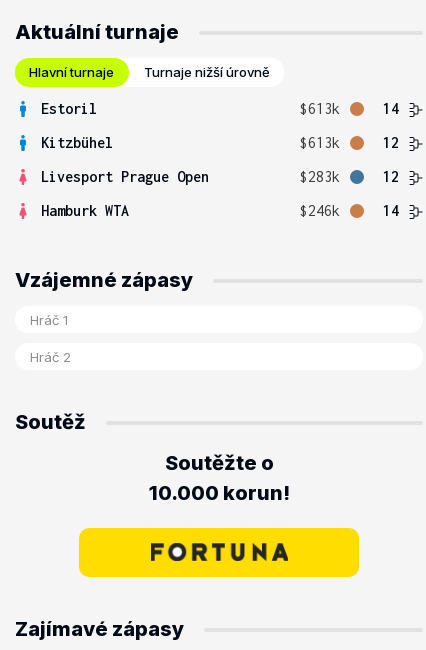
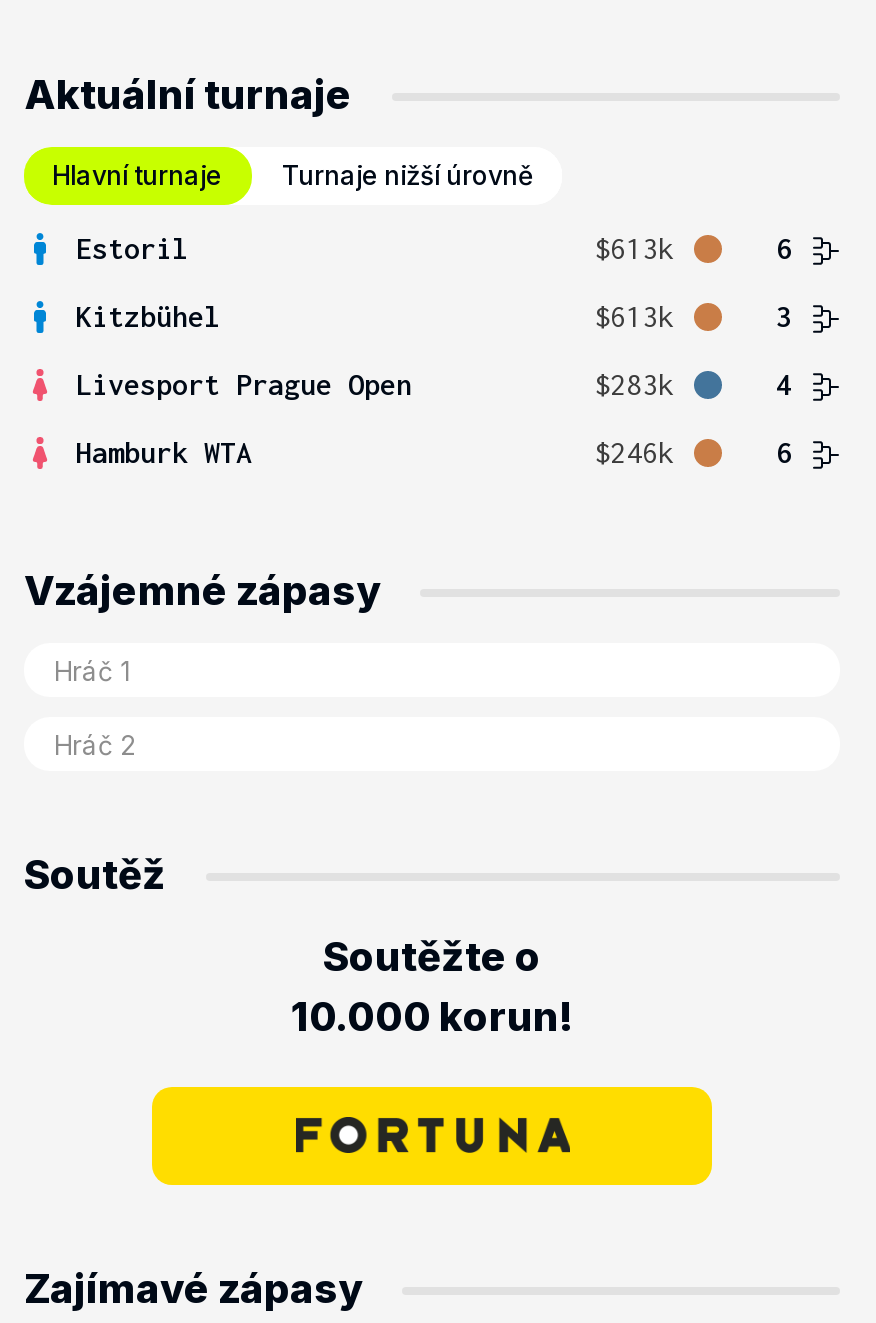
[383,100,399,117] 14 -> [776,231,792,265] 6
[383,134,399,151] 12 -> [776,299,792,333] 3
[383,168,399,185] 12 -> [776,367,792,401] 4
[383,202,399,219] 14 -> [776,435,792,469] 6

